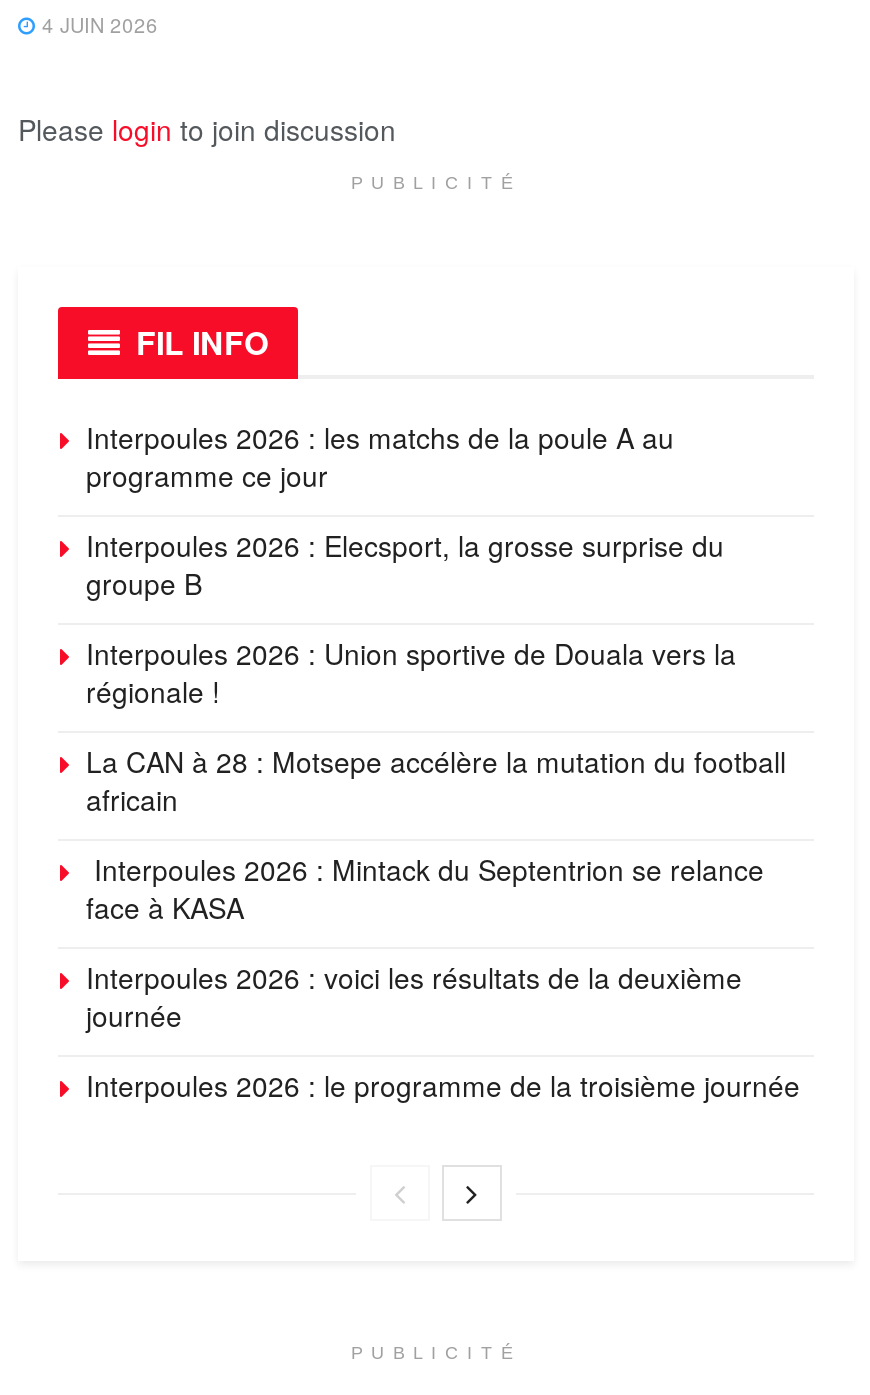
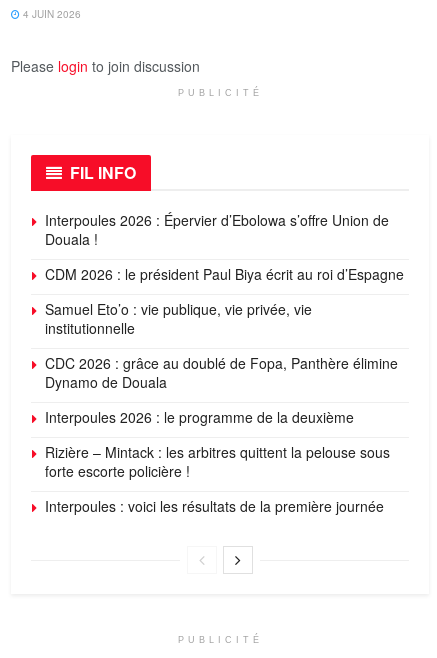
[86,417,674,495] Interpoules 2026 : les matchs de la poule A au | programme ce jour -> [45,210,389,249] Interpoules 2026 : Épervier d’Ebolowa s’offre Union de | Douala !
[86,525,724,603] Interpoules 2026 : Elecsport, la grosse surprise du | groupe B -> [45,264,404,284] CDM 2026 : le président Paul Biya écrit au roi d’Espagne
[86,633,736,711] Interpoules 2026 : Union sportive de Douala vers la | régionale ! -> [45,299,312,338] Samuel Eto’o : vie publique, vie privée, vie | institutionnelle
[86,741,786,819] La CAN à 28 : Motsepe accélère la mutation du football | africain -> [45,353,398,392] CDC 2026 : grâce au doublé de Fopa, Panthère élimine | Dynamo de Douala
[86,849,764,927] Interpoules 2026 : Mintack du Septentrion se relance | face à KASA -> [45,407,354,427] Interpoules 2026 : le programme de la deuxième
[86,957,742,1035] Interpoules 2026 : voici les résultats de la deuxième | journée -> [45,442,390,481] Rizière – Mintack : les arbitres quittent la pelouse sous | forte escorte policière !
[86,1065,800,1105] Interpoules 2026 : le programme de la troisième journée -> [45,496,384,516] Interpoules : voici les résultats de la première journée

